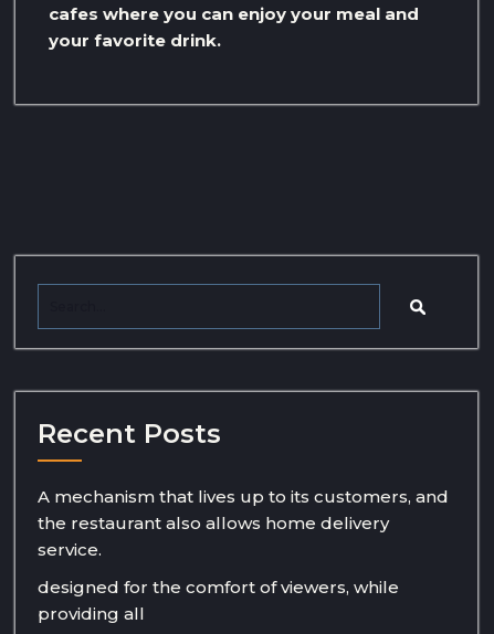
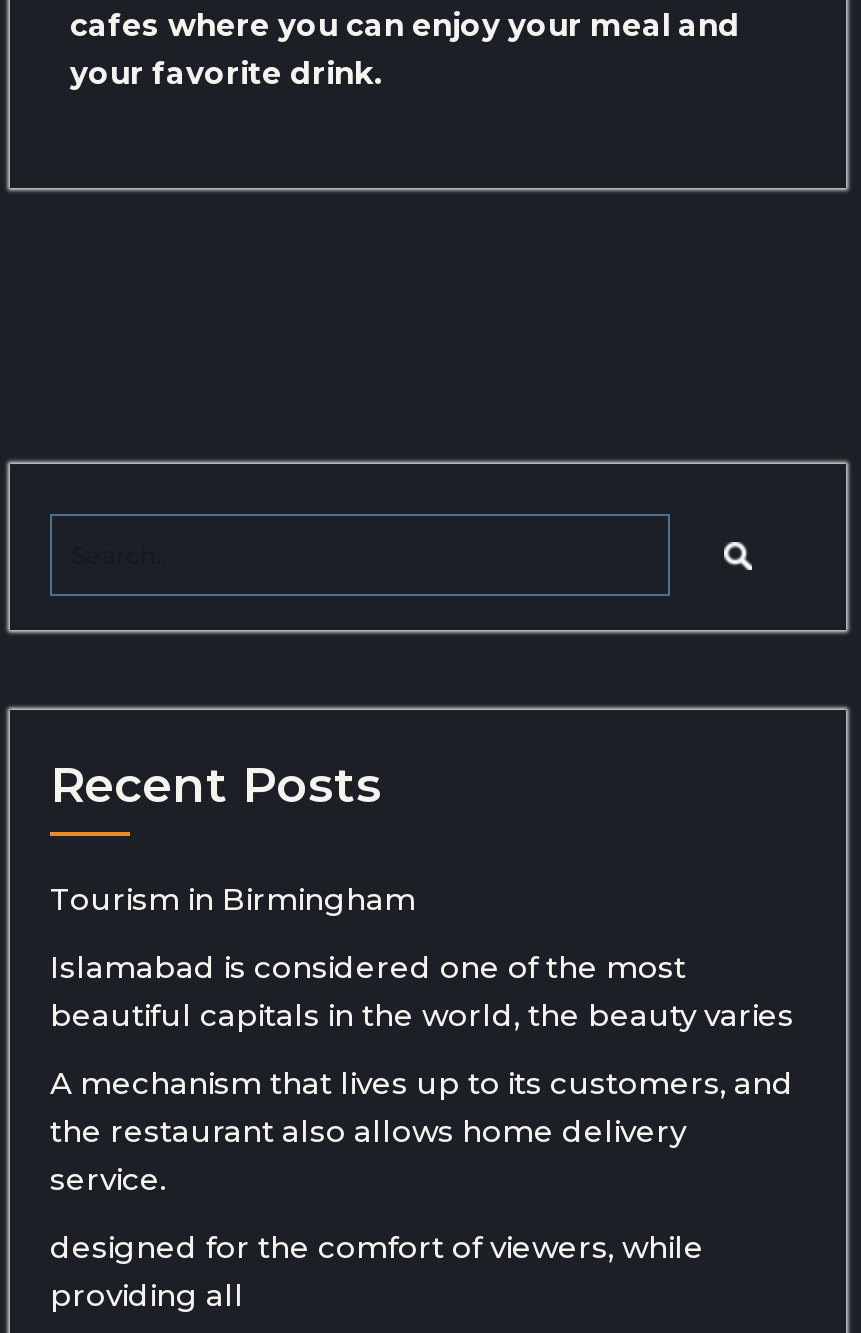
none -> [50,880,794,1034] Tourism in Birmingham | Islamabad is considered one of the most | beautiful capitals in the world, the beauty varies

